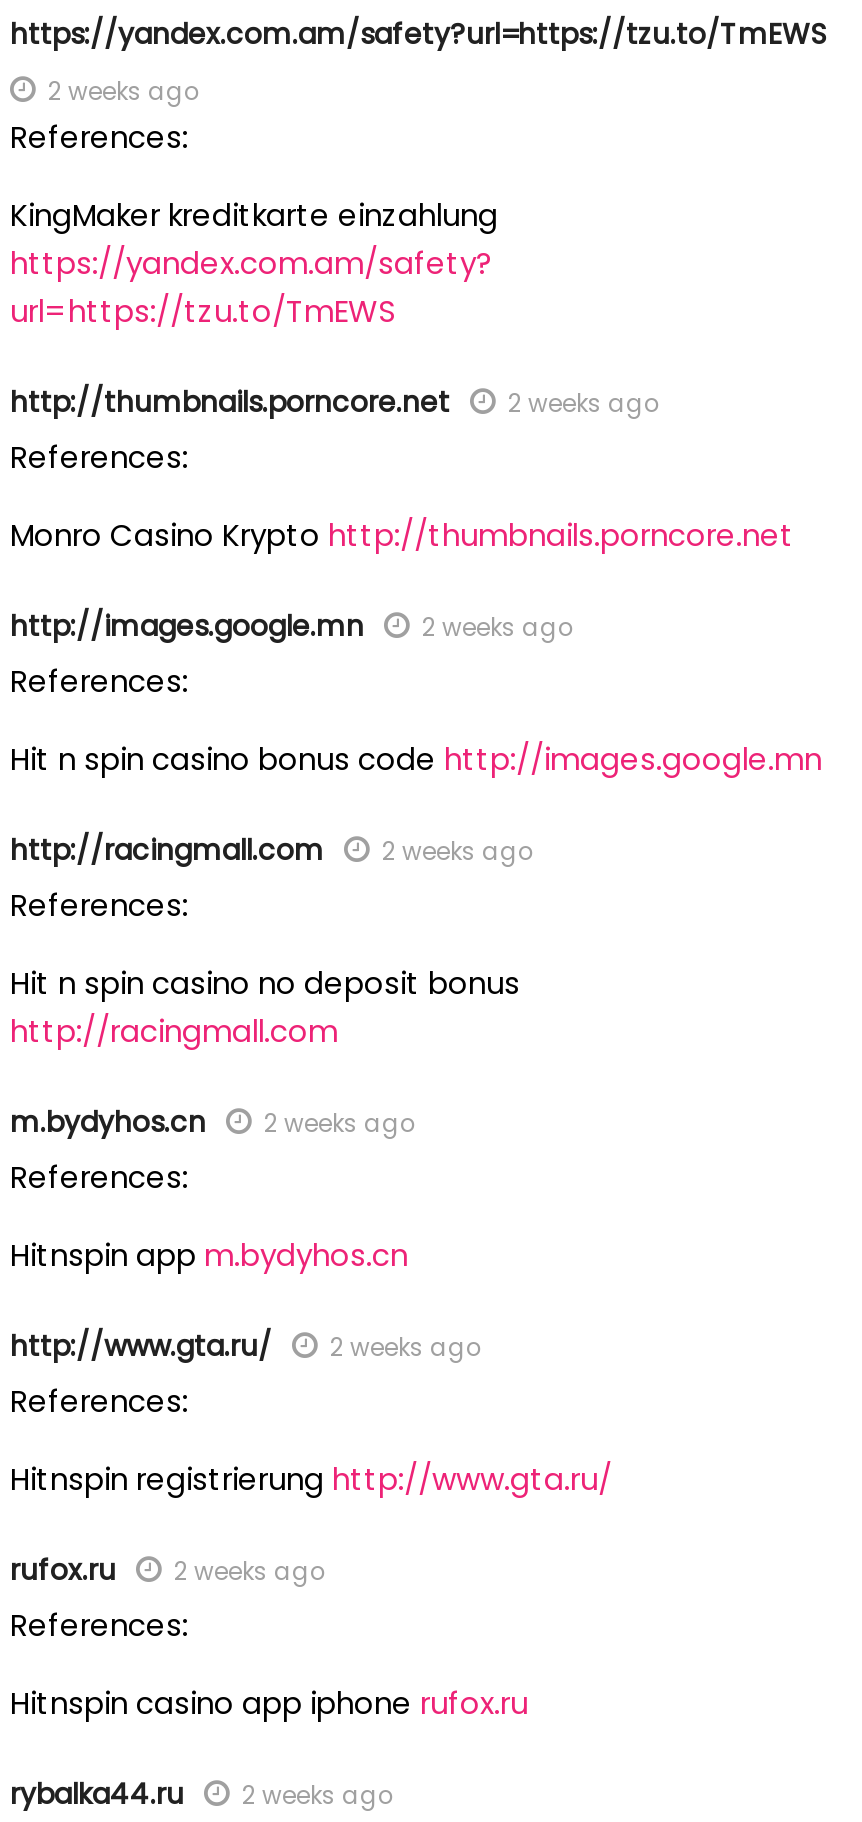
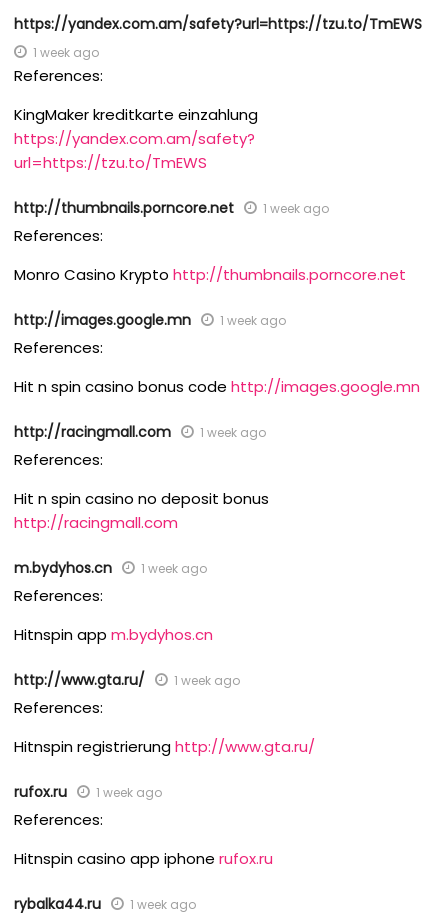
[48,74,200,108] 2 weeks ago -> [33,44,99,61] 1 week ago
[10,382,660,422] http://thumbnails.porncore.net 2 weeks ago -> [14,198,329,218] http://thumbnails.porncore.net 1 week ago
[10,606,574,646] http://images.google.mn 2 weeks ago -> [14,310,286,330] http://images.google.mn 1 week ago
[10,830,534,870] http://racingmall.com 2 weeks ago -> [14,422,266,442] http://racingmall.com 1 week ago
[10,1102,416,1142] m.bydyhos.cn 2 weeks ago -> [14,558,207,578] m.bydyhos.cn 1 week ago
[10,1326,482,1366] http://www.gta.ru/ 2 weeks ago -> [14,670,240,690] http://www.gta.ru/ 1 week ago
[10,1550,326,1590] rufox.ru 2 weeks ago -> [14,782,162,802] rufox.ru 1 week ago
[10,1774,394,1814] rybalka44.ru 2 weeks ago -> [14,894,196,914] rybalka44.ru 1 week ago

